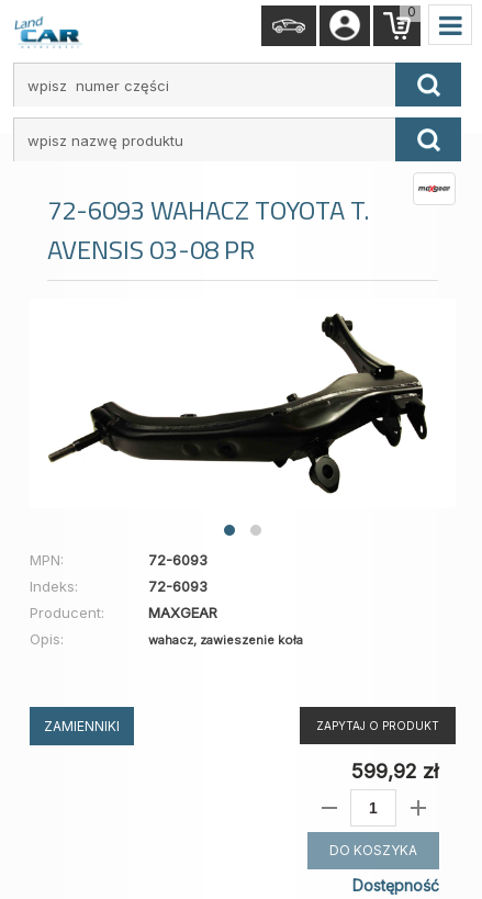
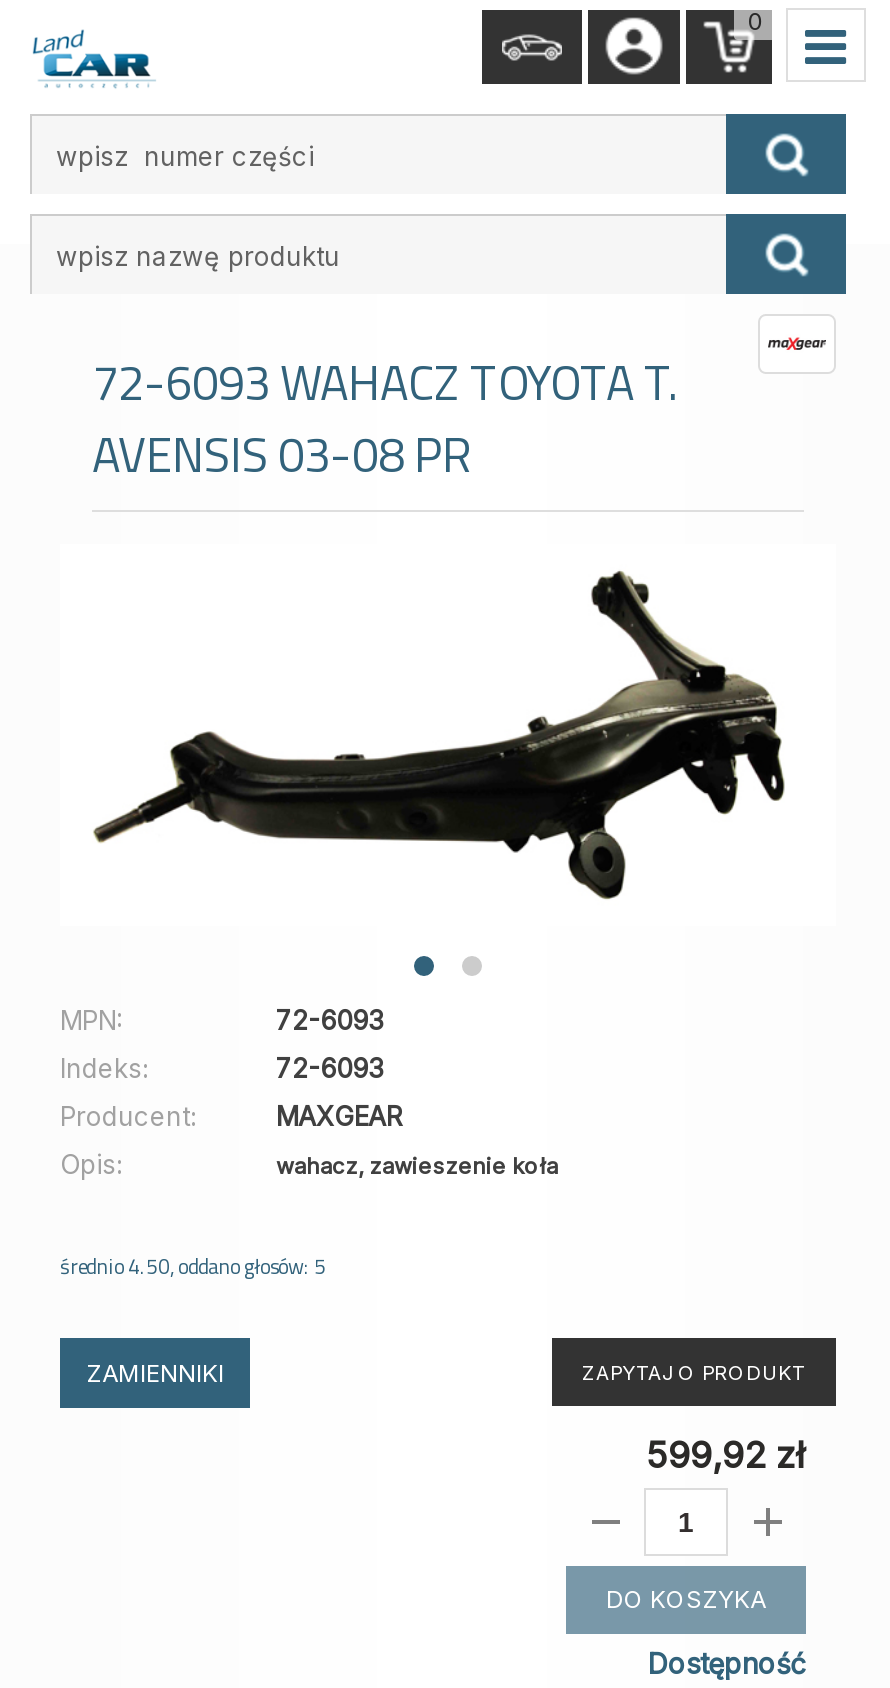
none -> [60,1251,326,1283] średnio4.50, oddano głosów: 5

